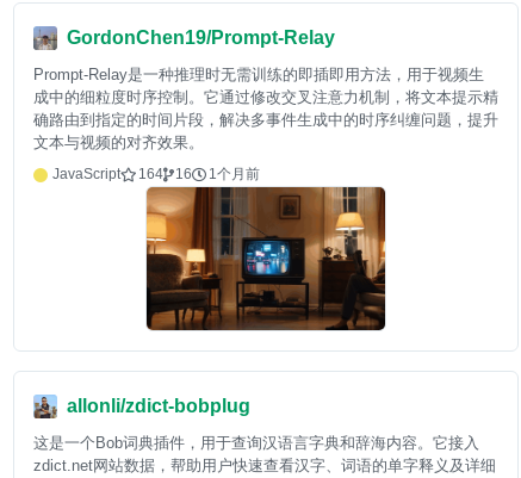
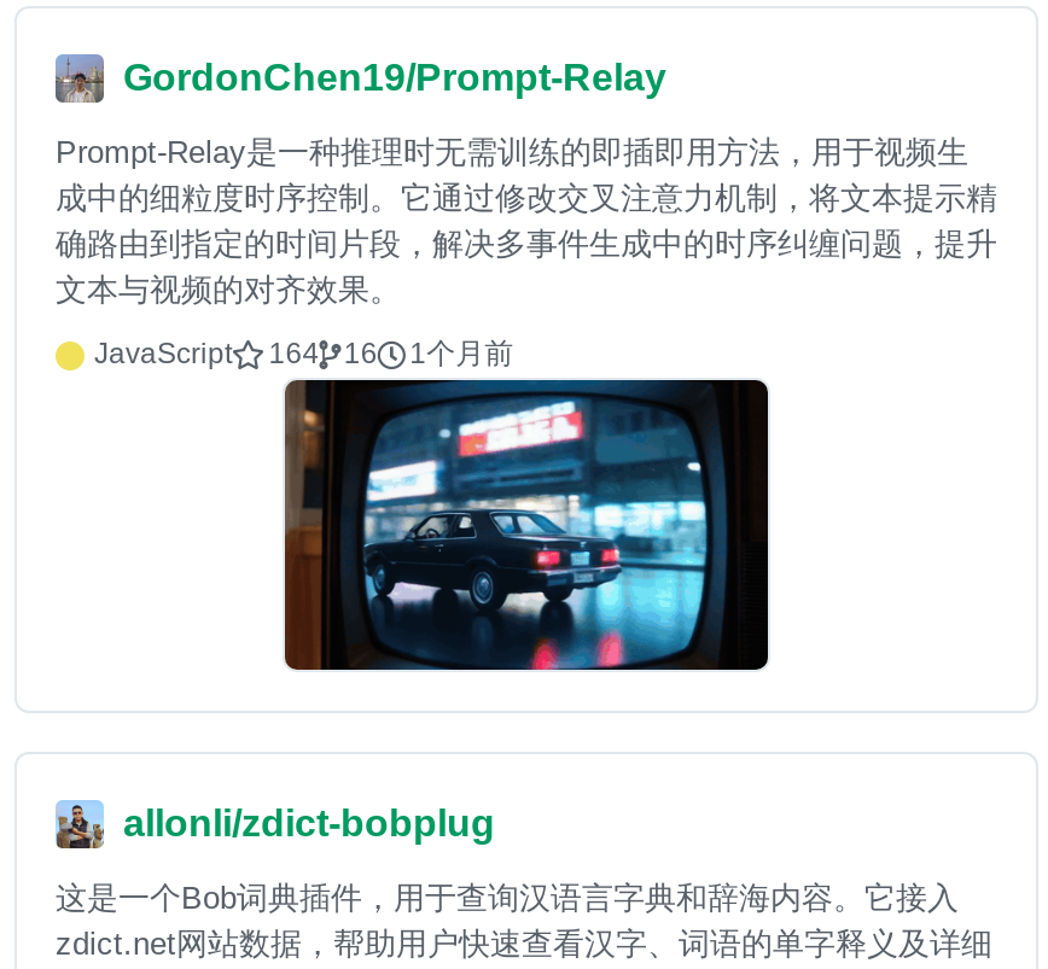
[145,186,386,331] [image] -> [283,378,770,672] [image]

